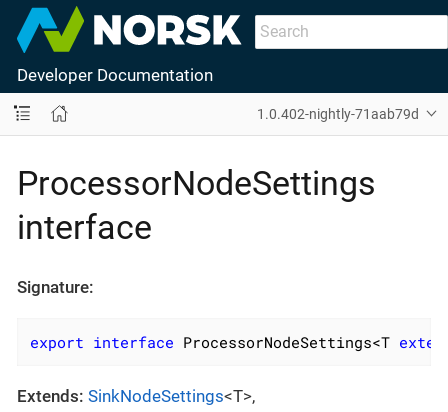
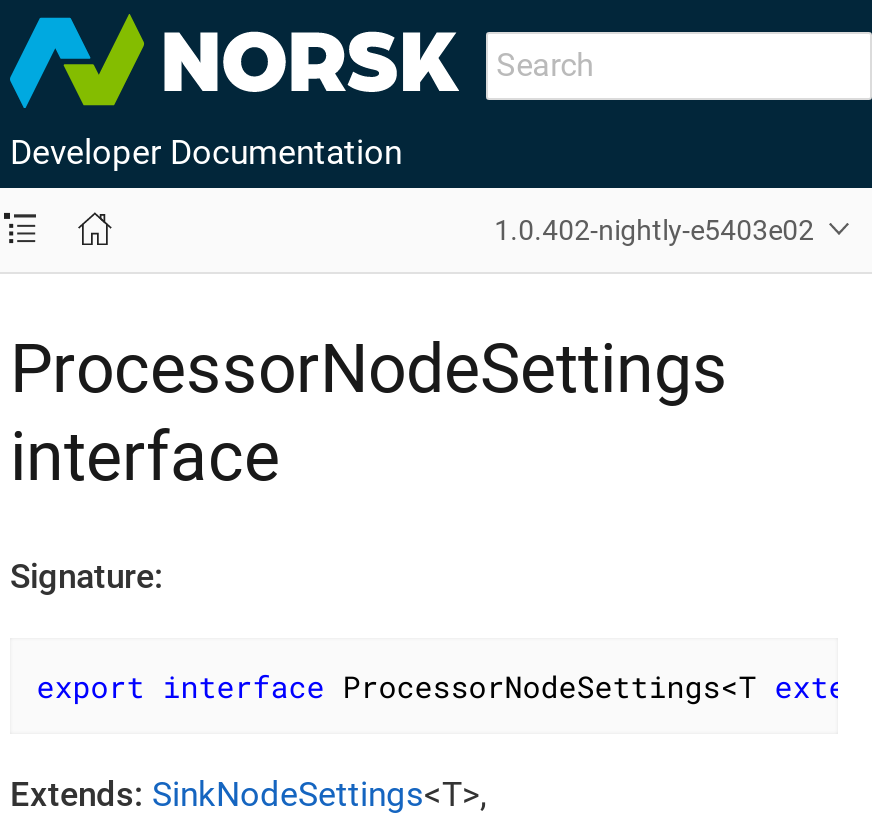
[257,106,419,122] 1.0.402-nightly-71aab79d -> [494,214,814,246] 1.0.402-nightly-e5403e02

